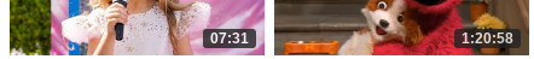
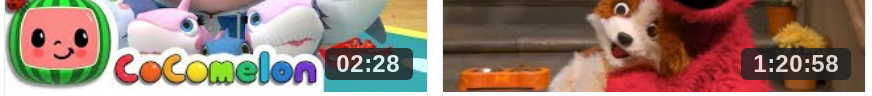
[210,31,248,48] 07:31 -> [336,51,400,79] 02:28

